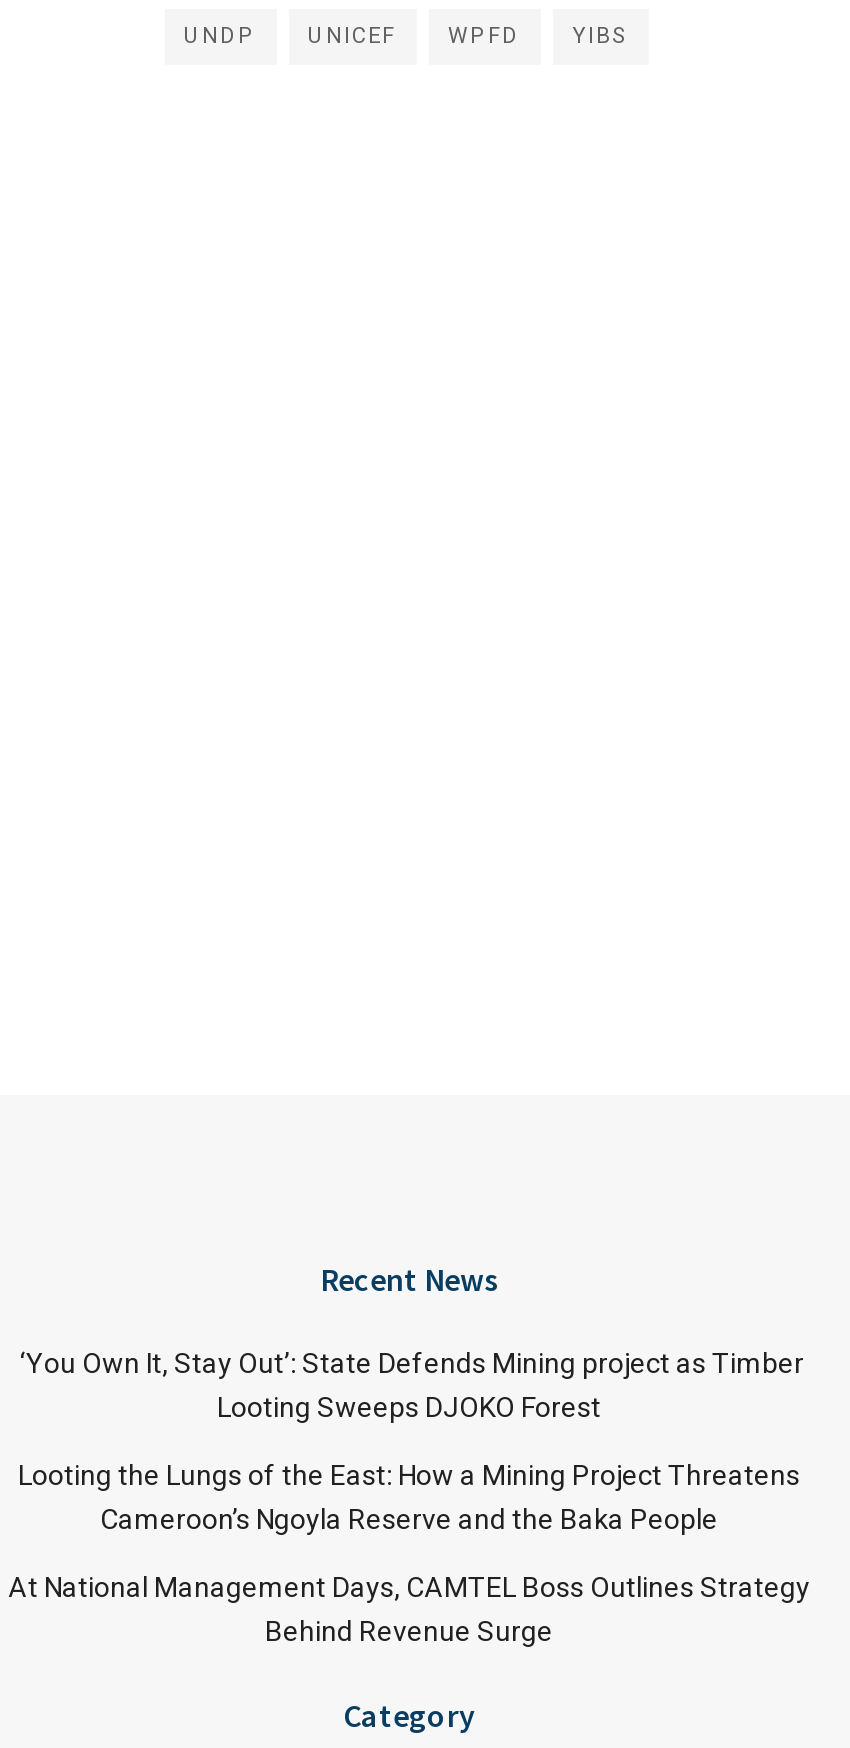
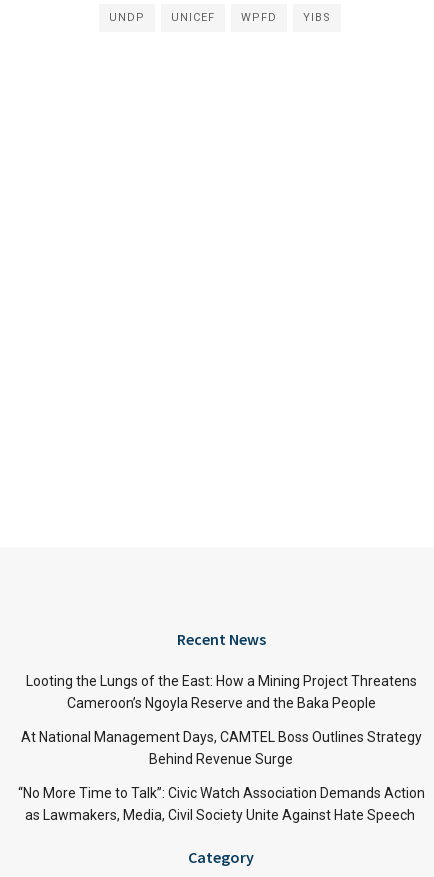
[14,1346,804,1422] ‘You Own It, Stay Out’: State Defends Mining project as Timber | Looting Sweeps DJOKO Forest -> none
moved [8,1458,810,1646] -> [20,672,421,766]: Looting the Lungs of the East: How a Mining Project Threatens | Cameroon’s Ngoyla Reserve and the Baka People | At National Management Days, CAMTEL Boss Outlines Strategy | Behind Revenue Surge
none -> [17,784,424,822] “No More Time to Talk”: Civic Watch Association Demands Action | as Lawmakers, Media, Civil Society Unite Against Hate Speech

